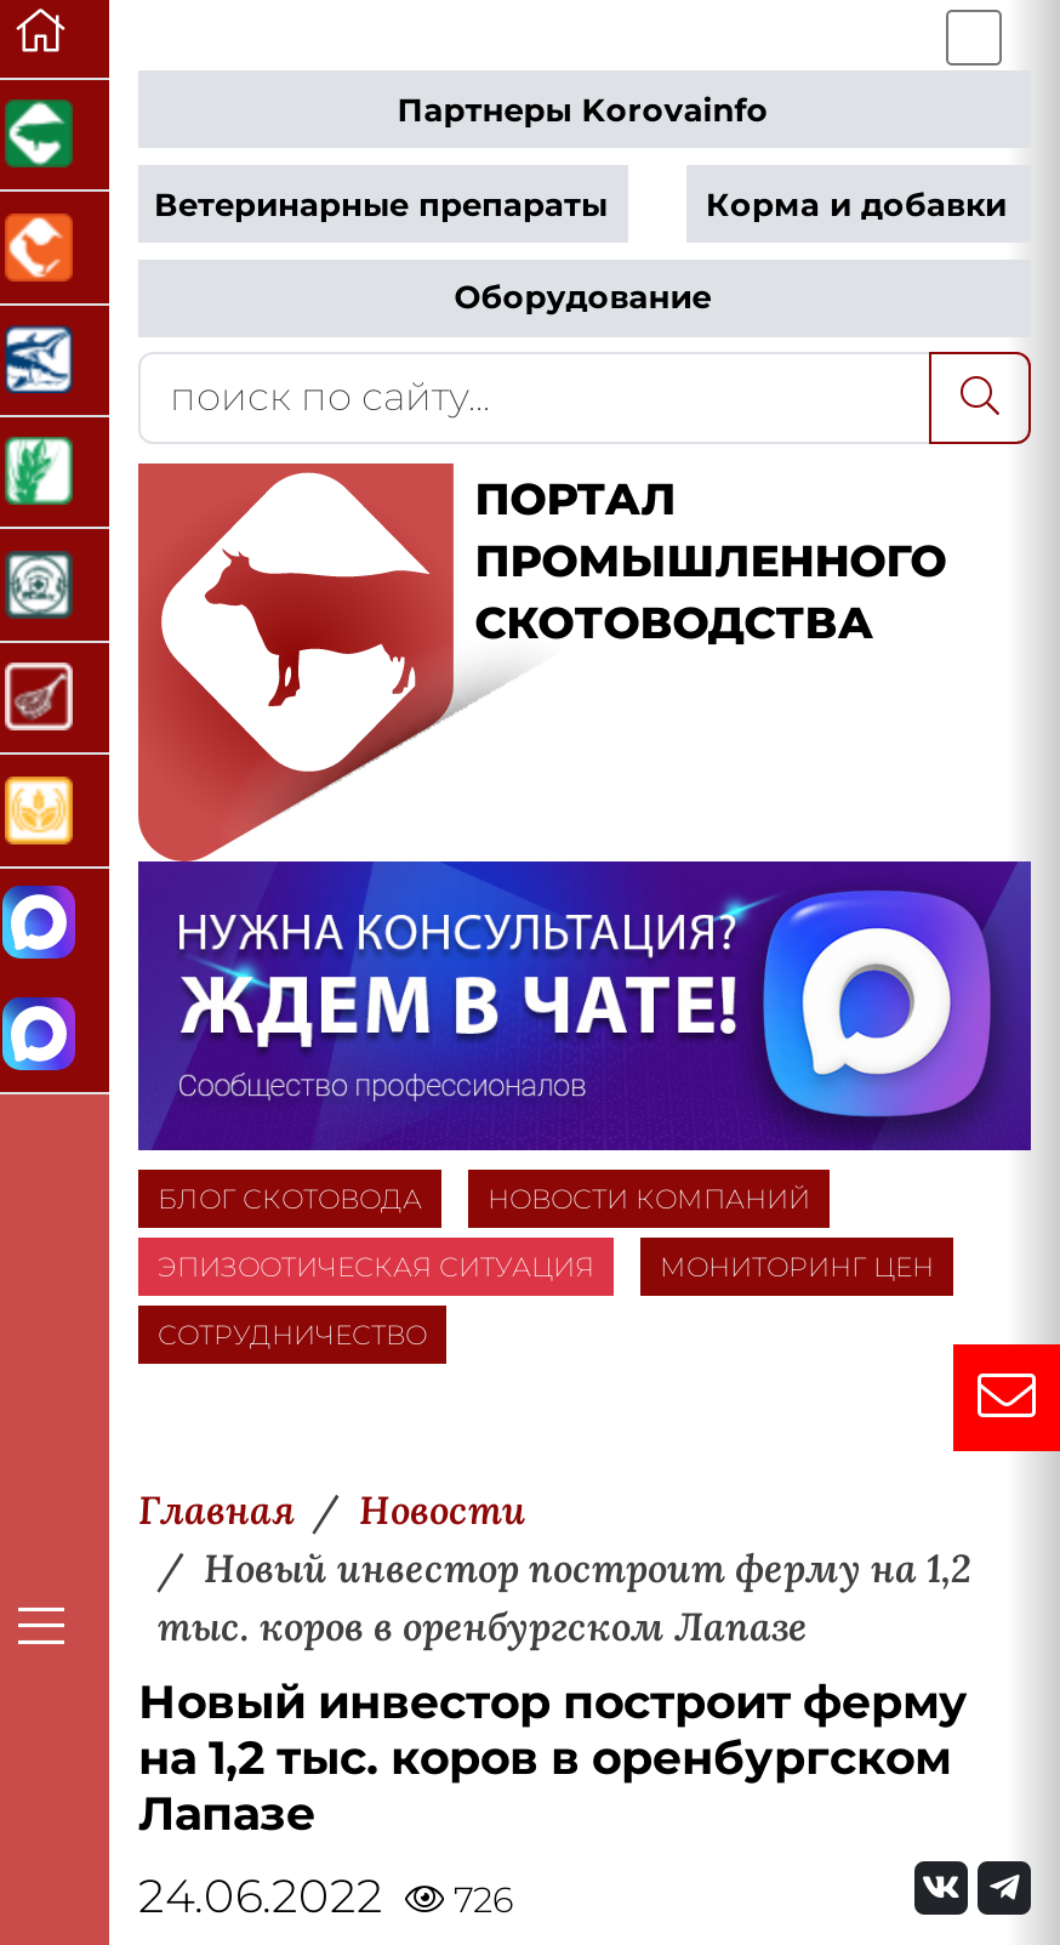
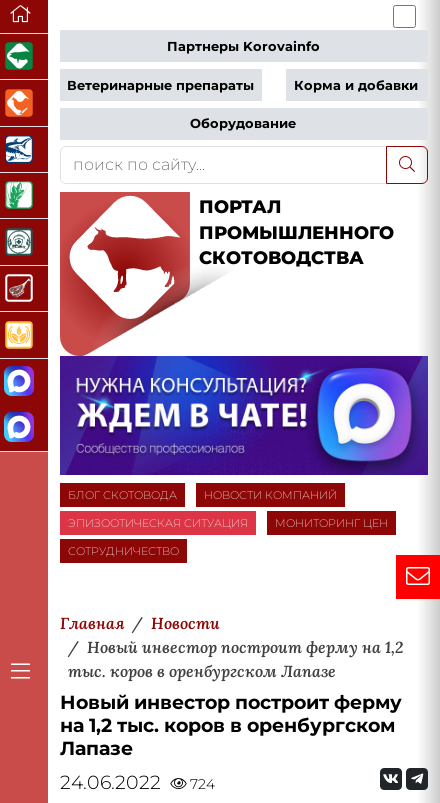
[138,1865,512,1923] 24.06.2022 726 -> [60,769,215,793] 24.06.2022 724

